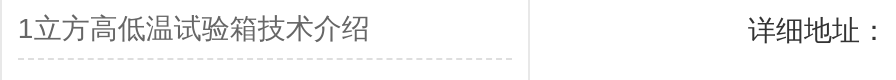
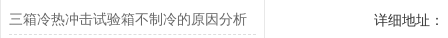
[18,12,370,44] 1立方高低温试验箱技术介绍 -> [9,11,247,27] 三箱冷热冲击试验箱不制冷的原因分析

